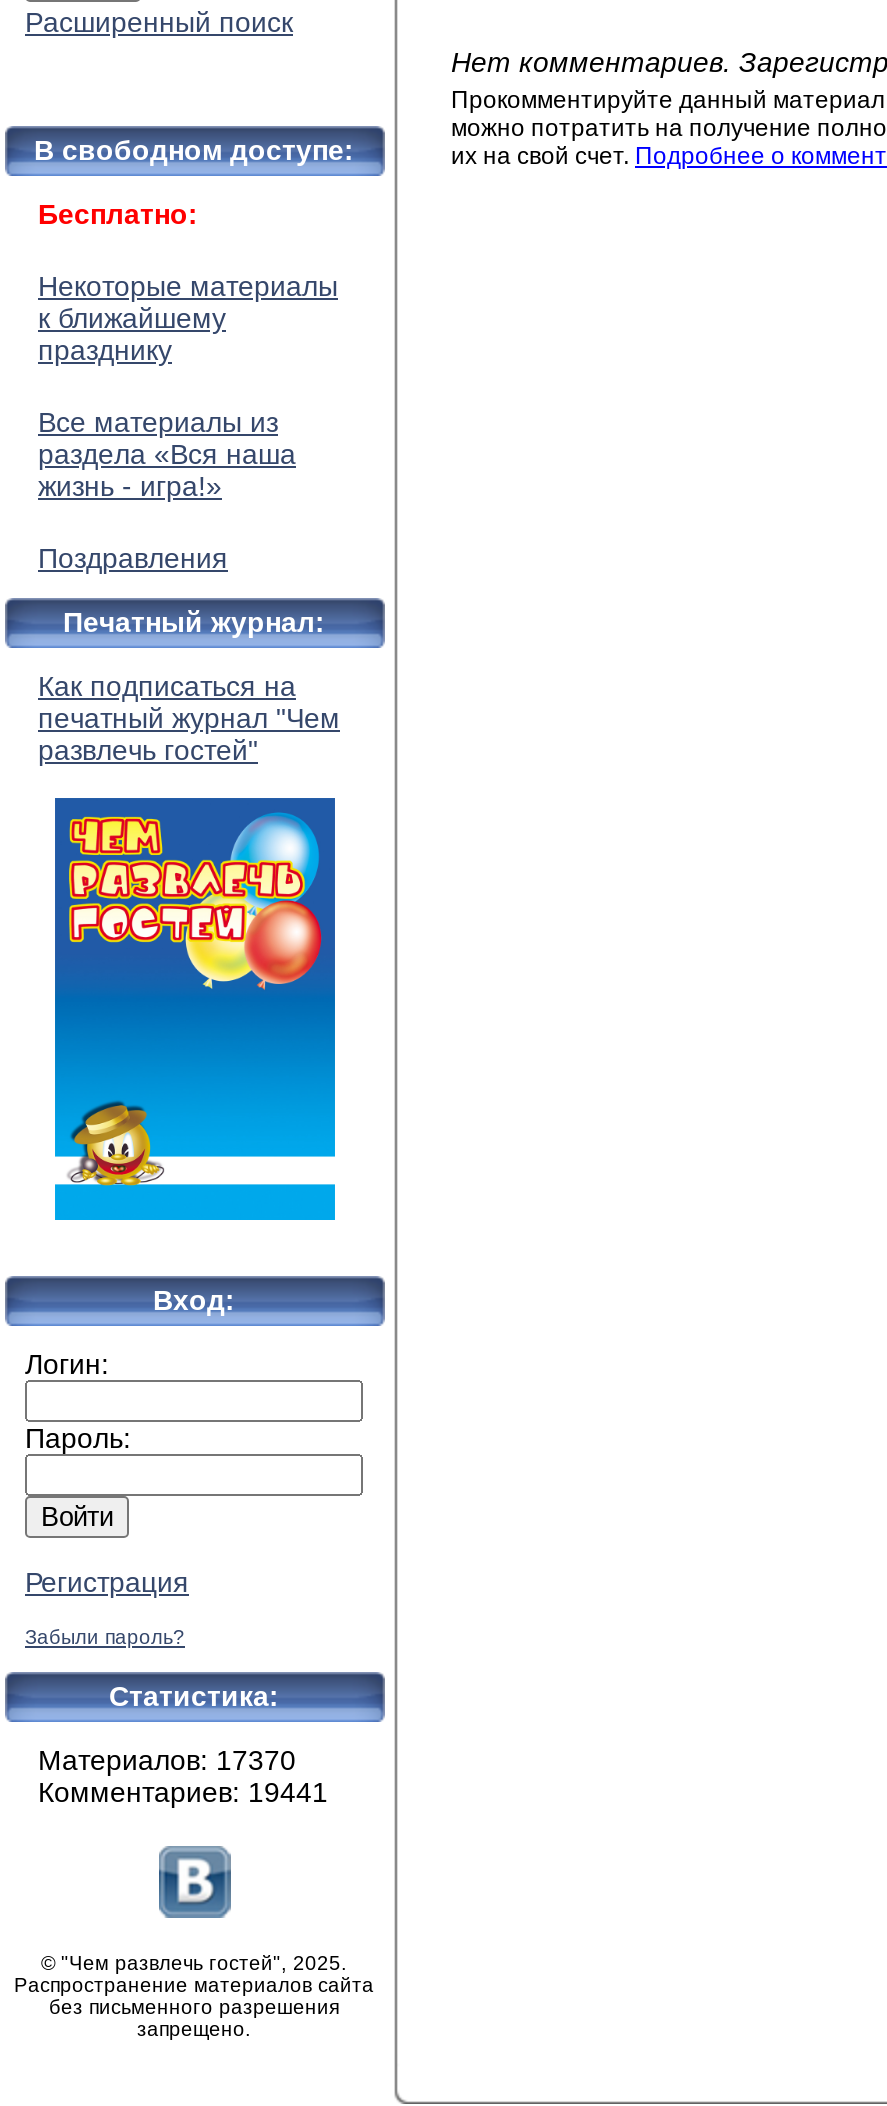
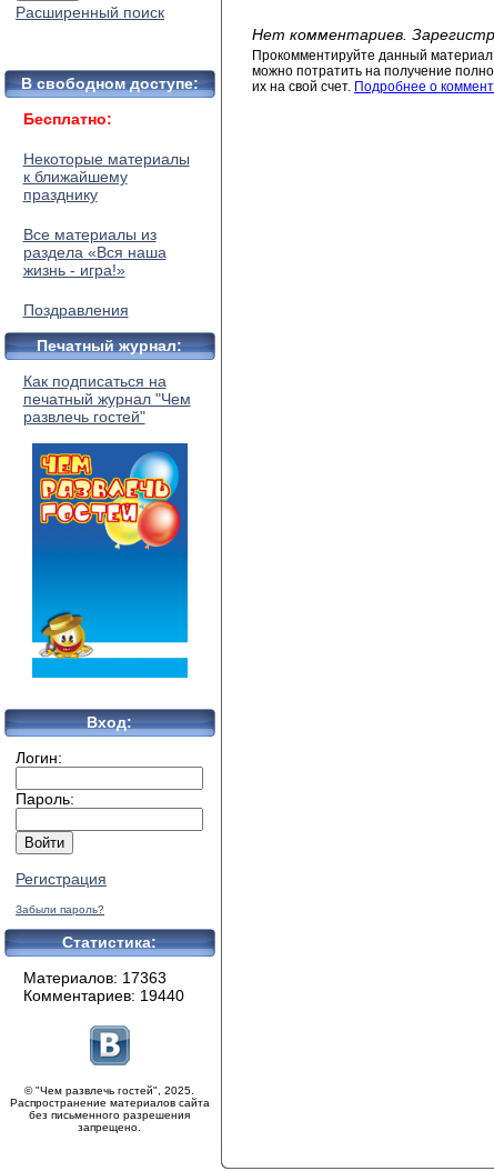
[38,1744,296,1776] Материалов: 17370 -> [23,969,166,987] Материалов: 17363
[38,1776,328,1808] Комментариев: 19441 -> [23,987,184,1004] Комментариев: 19440

